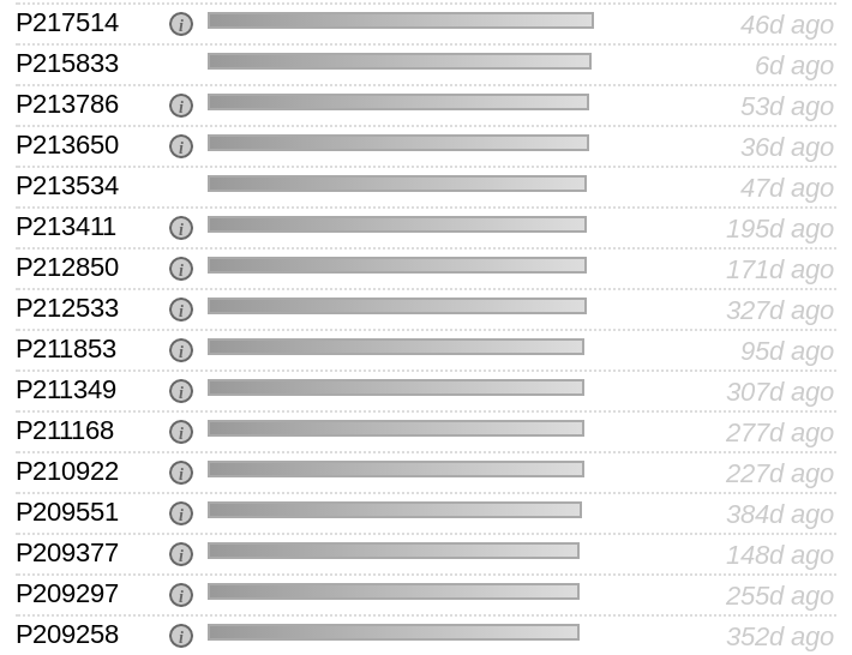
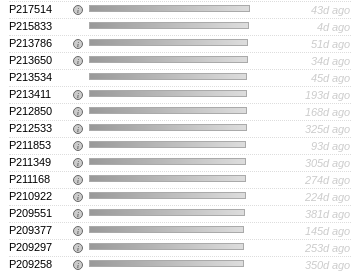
[740,10,834,38] 46d ago -> [311,4,350,16] 43d ago
[755,50,834,79] 6d ago -> [317,21,350,33] 4d ago
[740,91,834,120] 53d ago -> [311,38,350,50] 51d ago
[740,132,834,161] 36d ago -> [311,55,350,67] 34d ago
[740,173,834,202] 47d ago -> [311,72,350,84] 45d ago
[726,214,834,242] 195d ago -> [305,89,350,101] 193d ago
[726,254,834,283] 171d ago -> [305,106,350,118] 168d ago
[726,295,834,324] 327d ago -> [305,123,350,135] 325d ago
[740,336,834,365] 95d ago -> [311,140,350,152] 93d ago
[726,377,834,405] 307d ago -> [305,157,350,169] 305d ago
[726,417,834,446] 277d ago -> [305,174,350,186] 274d ago
[726,458,834,487] 227d ago -> [305,191,350,203] 224d ago
[726,499,834,528] 384d ago -> [305,208,350,220] 381d ago
[726,540,834,569] 148d ago -> [305,225,350,237] 145d ago
[726,581,834,609] 255d ago -> [305,242,350,254] 253d ago
[726,621,834,650] 352d ago -> [305,259,350,271] 350d ago

